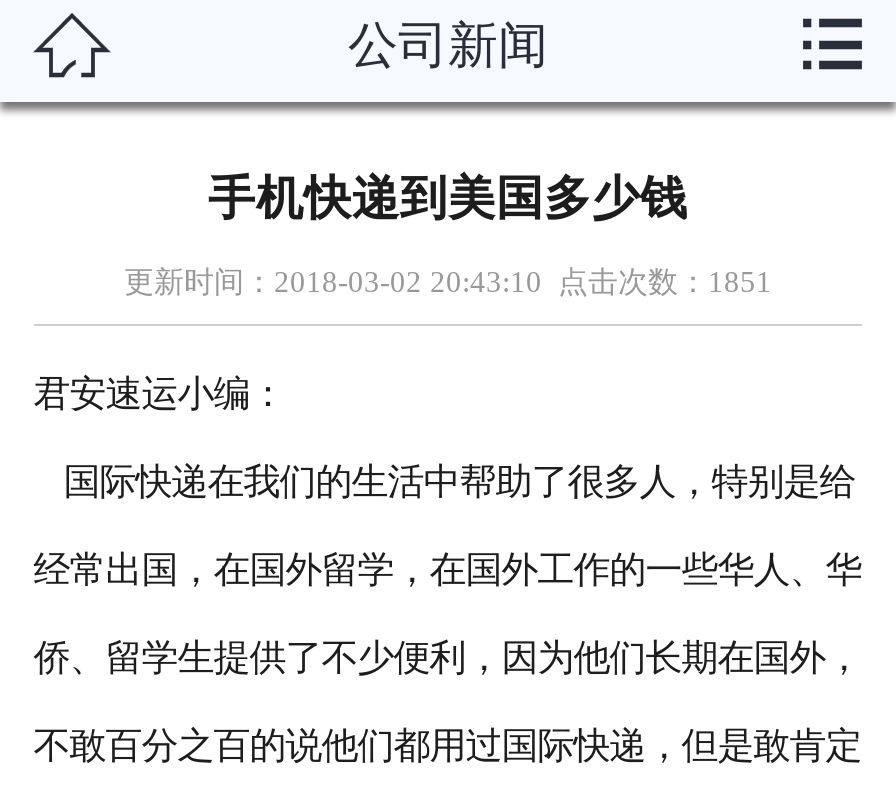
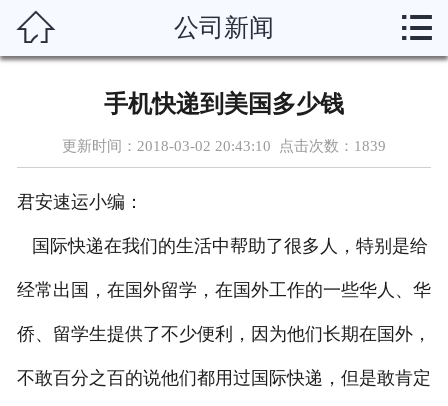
[124,266,772,298] 更新时间：2018-03-02 20:43:10 点击次数：1851 -> [62,138,386,154] 更新时间：2018-03-02 20:43:10 点击次数：1839

